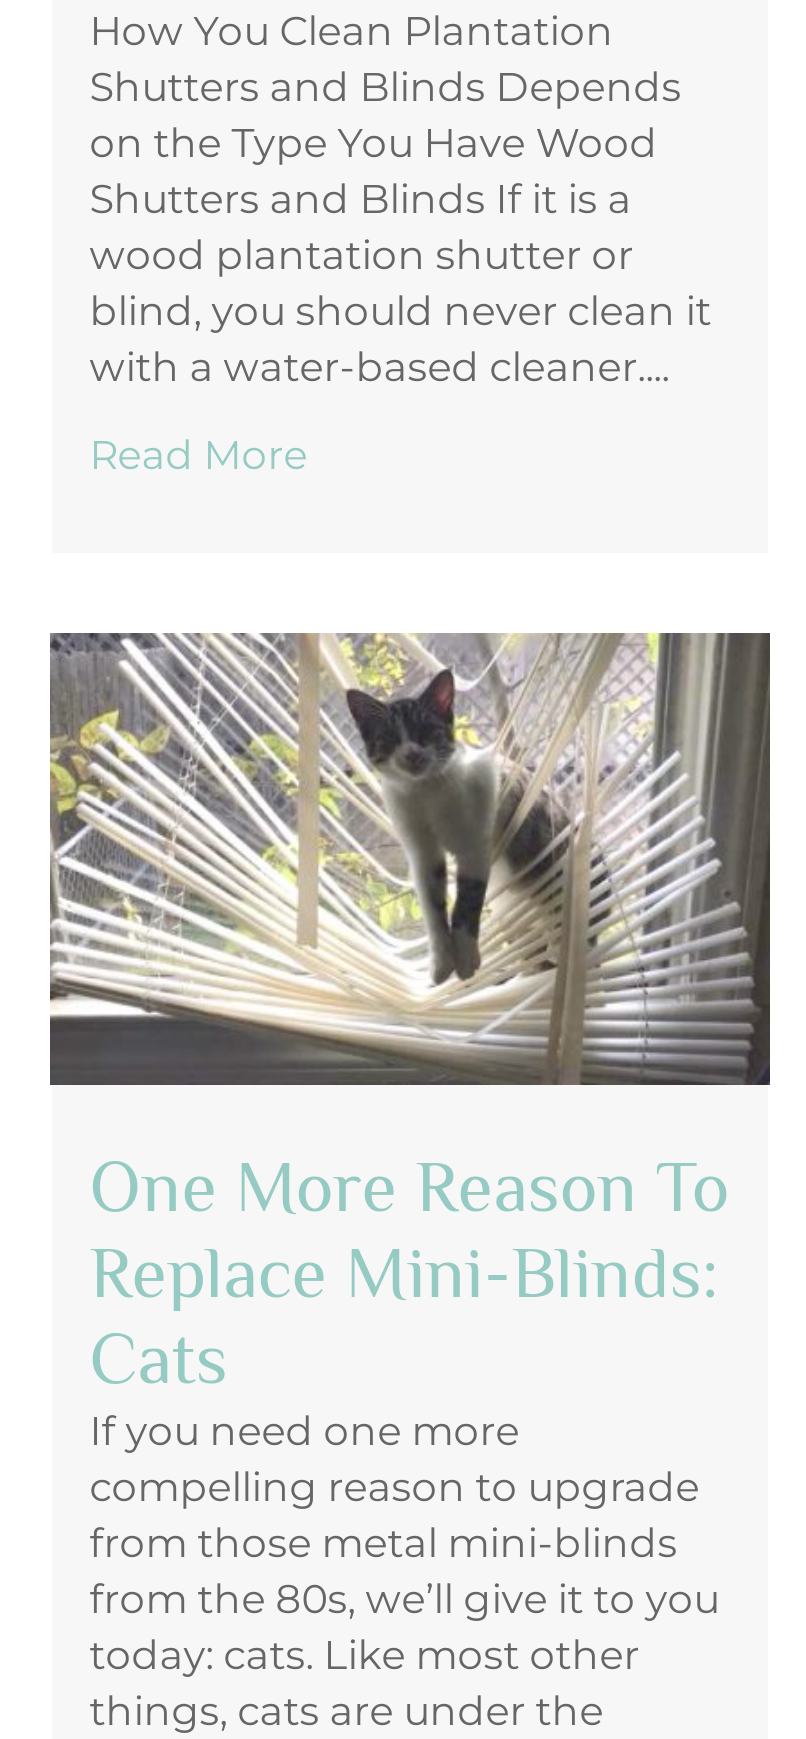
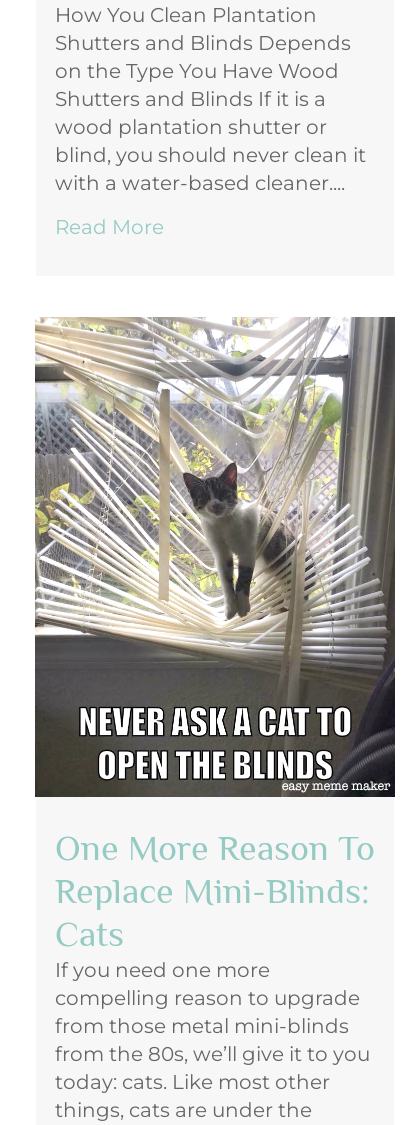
[48,632,770,1088] [image] -> [34,316,396,798] [image]

